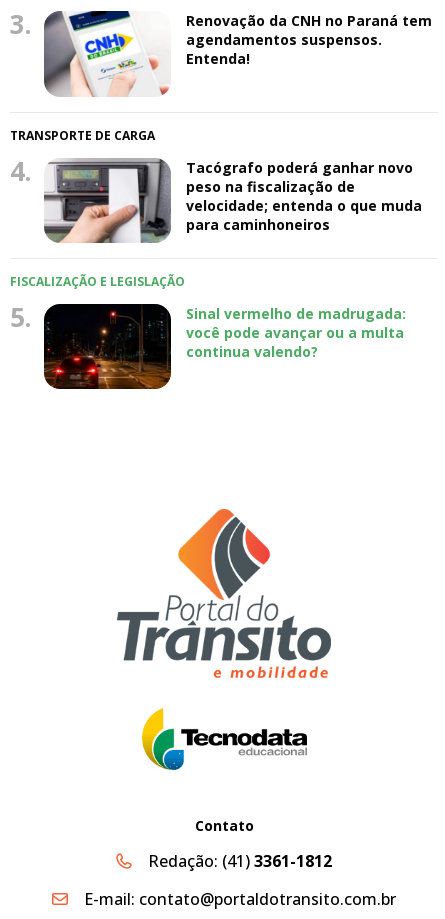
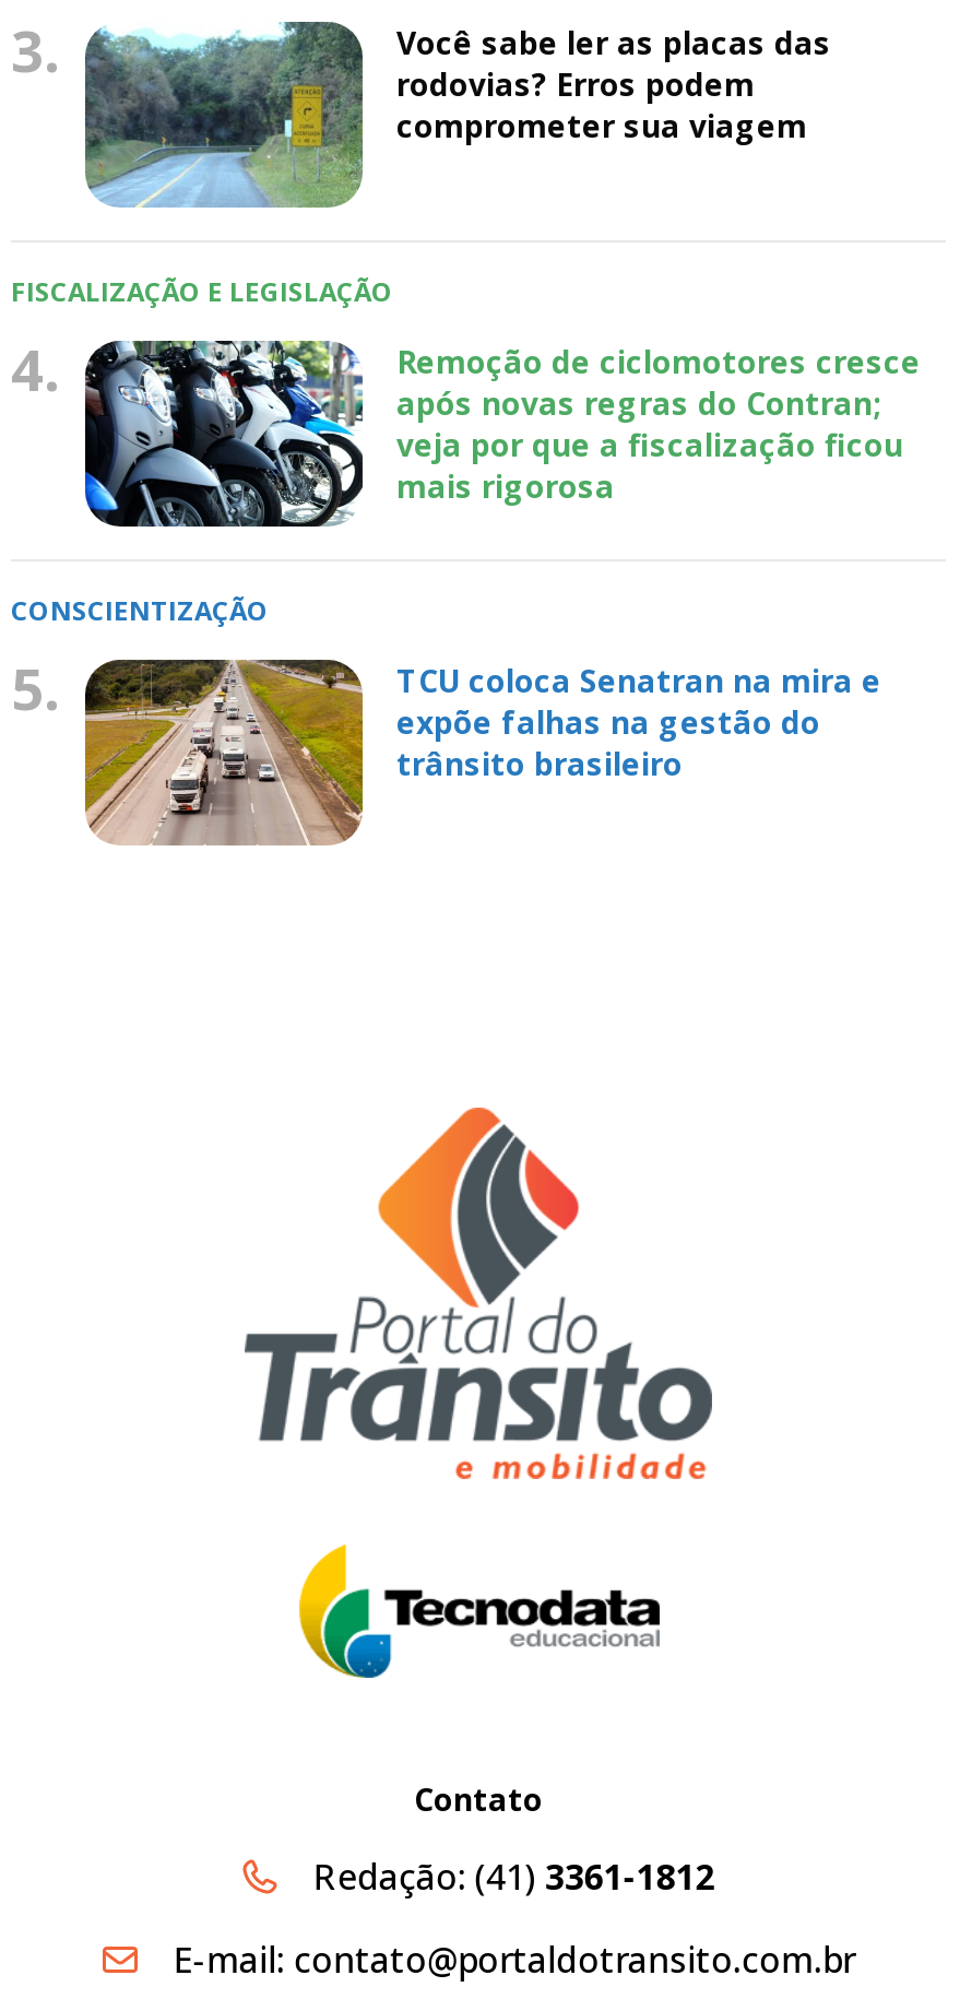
[44,10,432,97] [image] | Renovação da CNH no Paraná tem | agendamentos suspensos. | Entenda! -> [85,20,831,210] [image] | Você sabe ler as placas das | rodovias? Erros podem | comprometer sua viagem
[10,126,155,143] TRANSPORTE DE CARGA -> none
[44,157,422,244] [image] | Tacógrafo poderá ganhar novo | peso na fiscalização de | velocidade; entenda o que muda | para caminhoneiros -> [83,339,921,529] [image] | Remoção de ciclomotores cresce | após novas regras do Contran; | veja por que a fiscalização ficou | mais rigorosa
none -> [11,593,269,630] CONSCIENTIZAÇÃO
moved [10,273,185,290] -> [11,274,393,311]: FISCALIZAÇÃO E LEGISLAÇÃO
[43,303,406,390] [image] | Sinal vermelho de madrugada: | você pode avançar ou a multa | continua valendo? -> [83,658,881,848] [image] | TCU coloca Senatran na mira e | expõe falhas na gestão do | trânsito brasileiro

